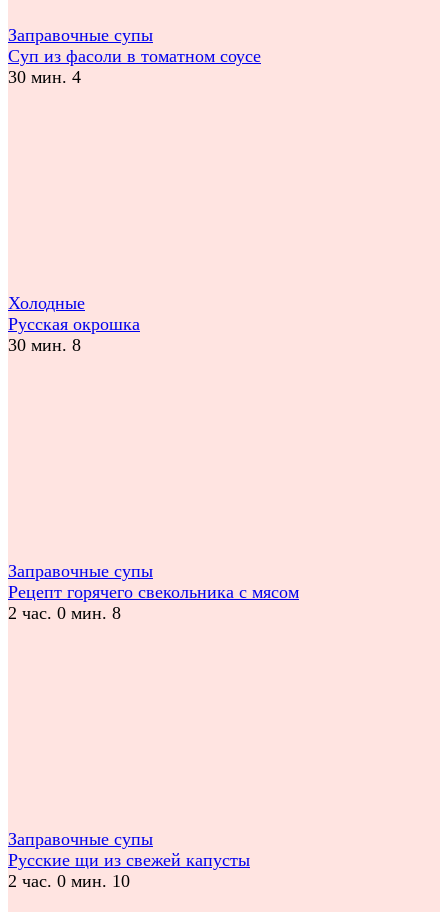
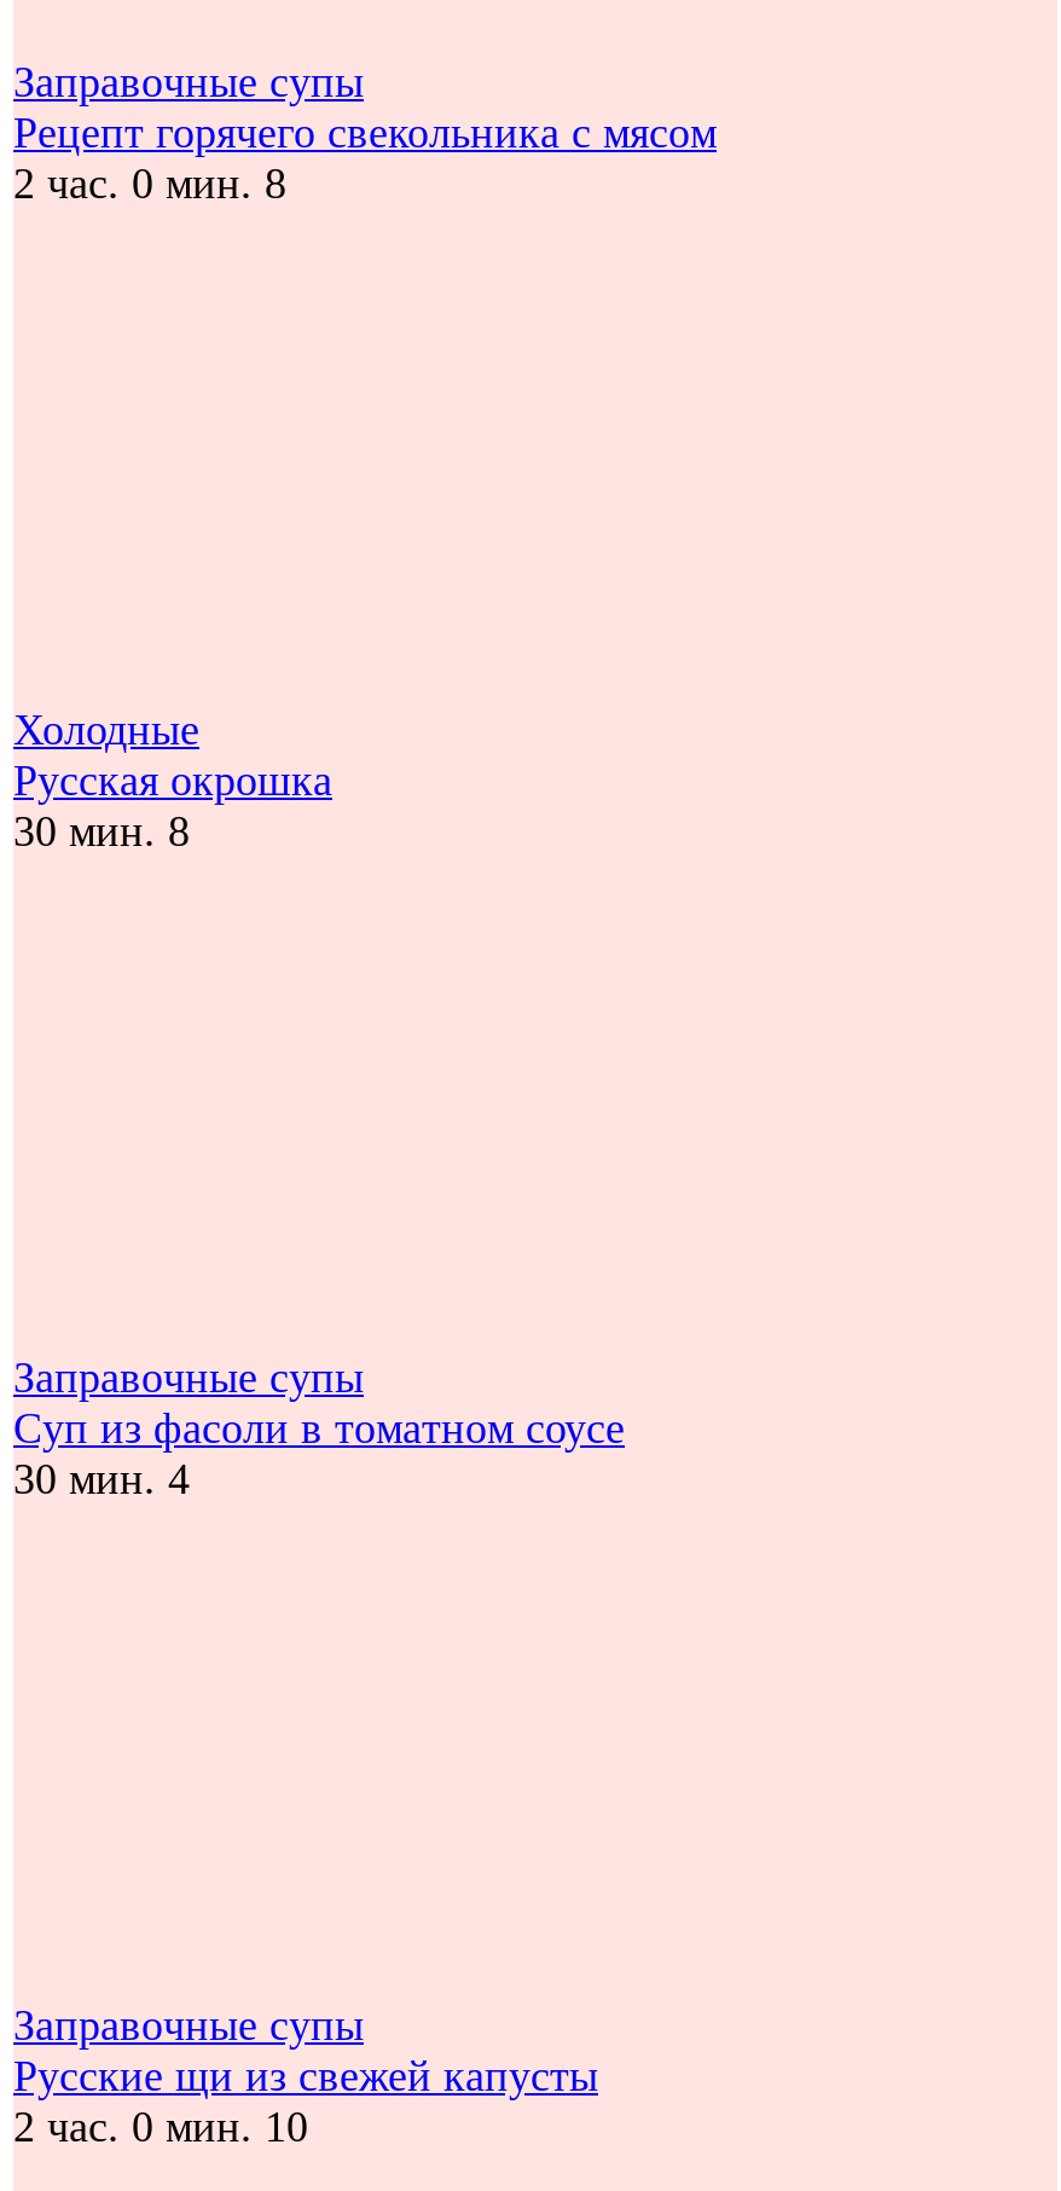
moved [8,46,261,87] -> [13,1404,625,1503]: Суп из фасоли в томатном соусе | 30 мин. 4
moved [8,582,299,623] -> [13,109,717,208]: Рецепт горячего свекольника с мясом | 2 час. 0 мин. 8

